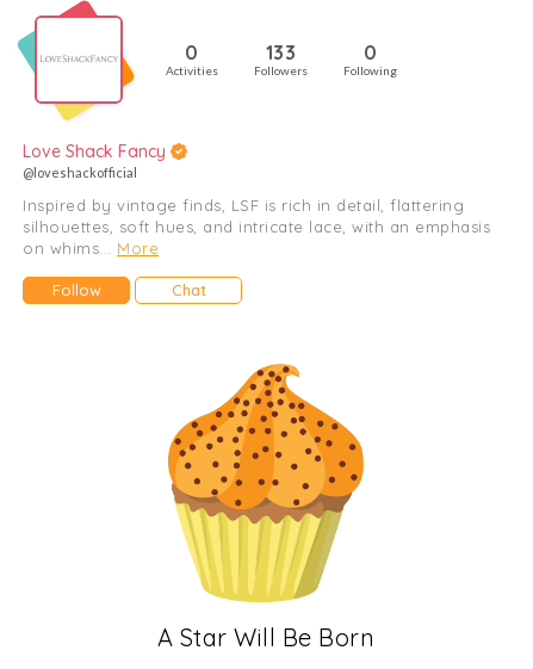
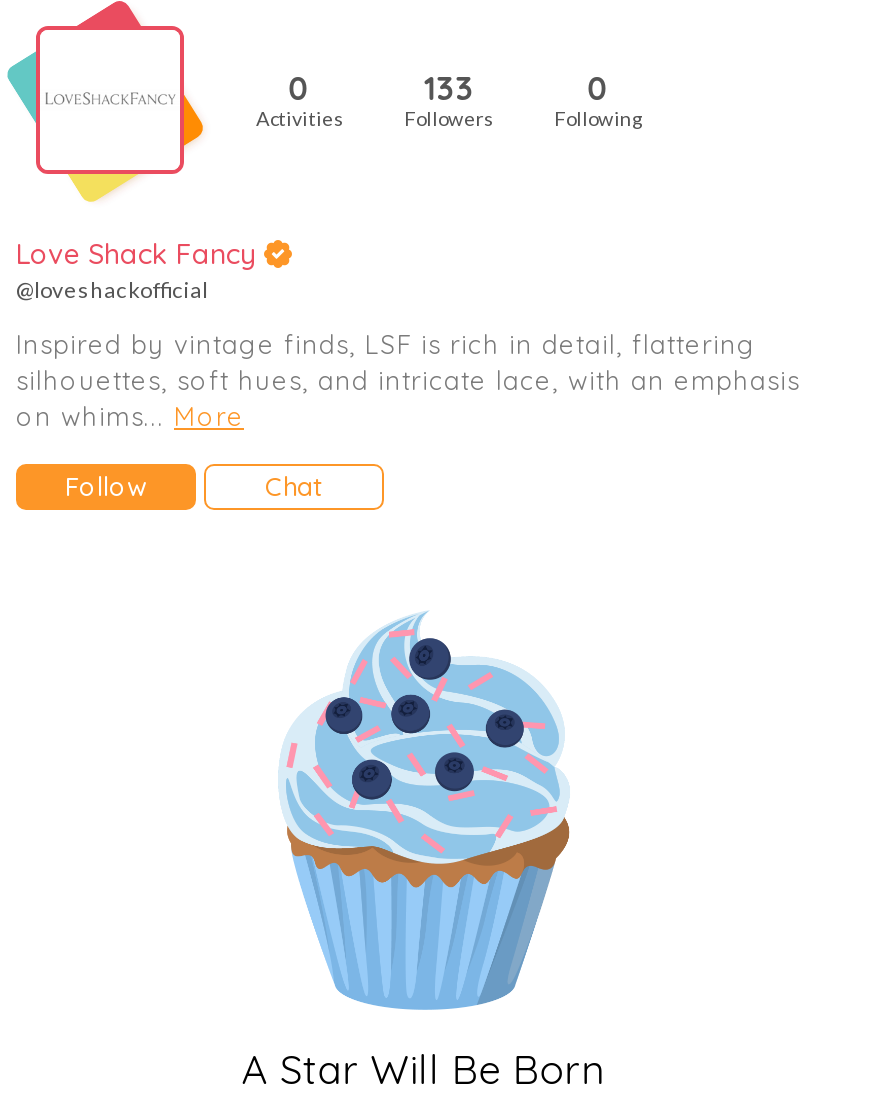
[167,363,365,603] [image] -> [260,610,588,1012] [image]

